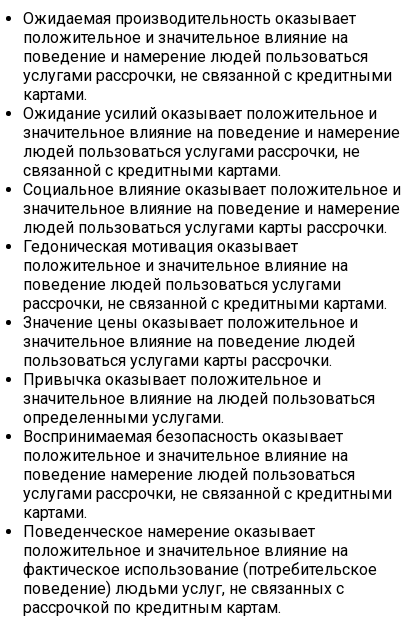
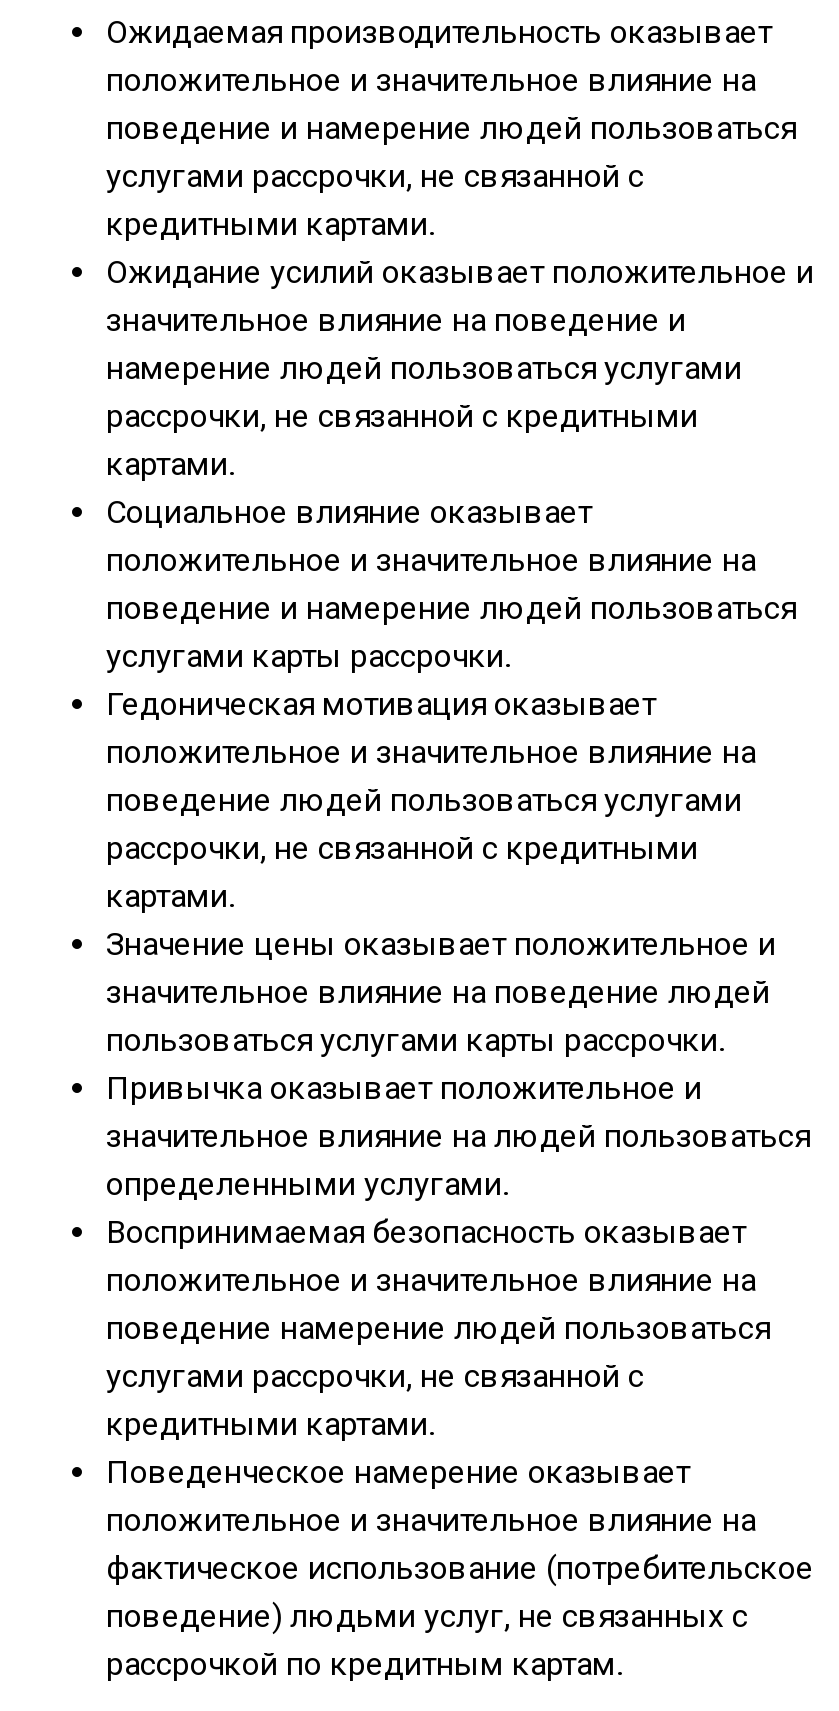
[23,66,392,85] услугами рассрочки, не связанной с кредитными -> [106,157,742,435] услугами рассрочки, не связанной с | кредитными картами. | значительное влияние на поведение и | намерение людей пользоваться услугами | рассрочки, не связанной с кредитными
moved [23,104,377,123] -> [106,253,814,291]: Ожидание усилий оказывает положительное и
[23,123,401,237] значительное влияние на поведение и намерение | людей пользоваться услугами рассрочки, не | связанной с кредитными картами. | Социальное влияние оказывает положительное и | значительное влияние на поведение и намерение | людей пользоваться услугами карты рассрочки. -> [106,493,796,675] Социальное влияние оказывает | положительное и значительное влияние на | поведение и намерение людей пользоваться | услугами карты рассрочки.

